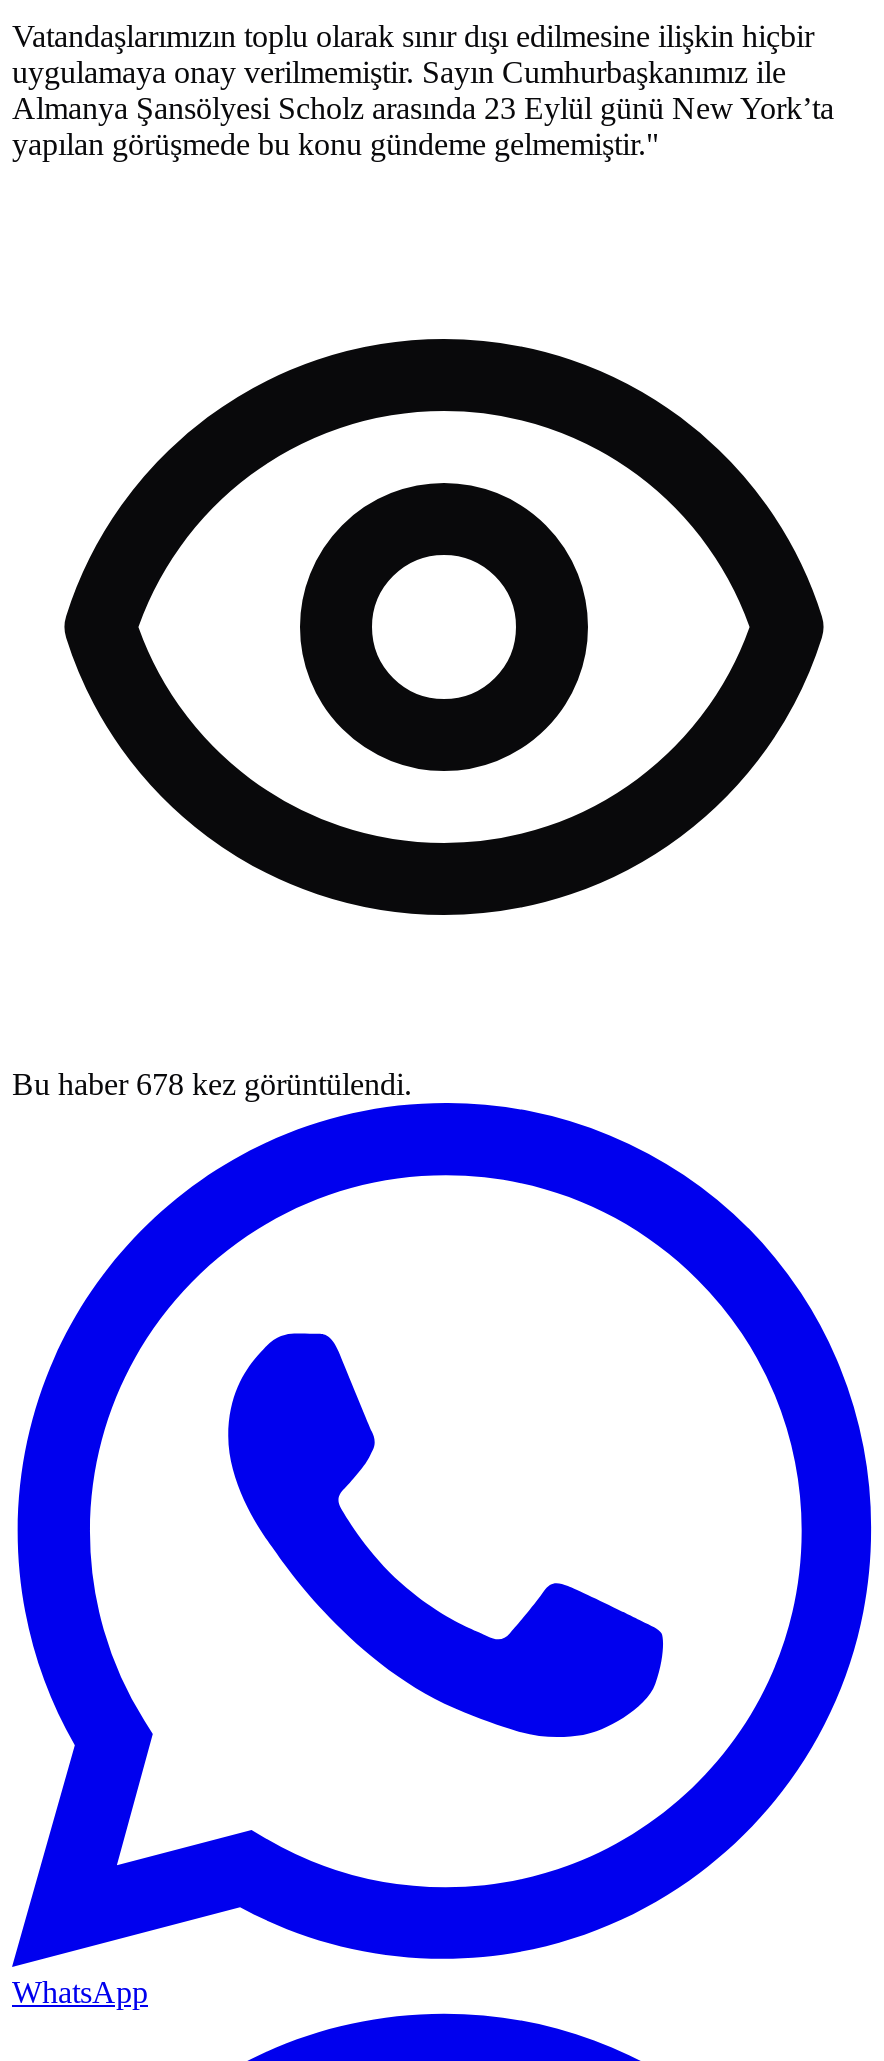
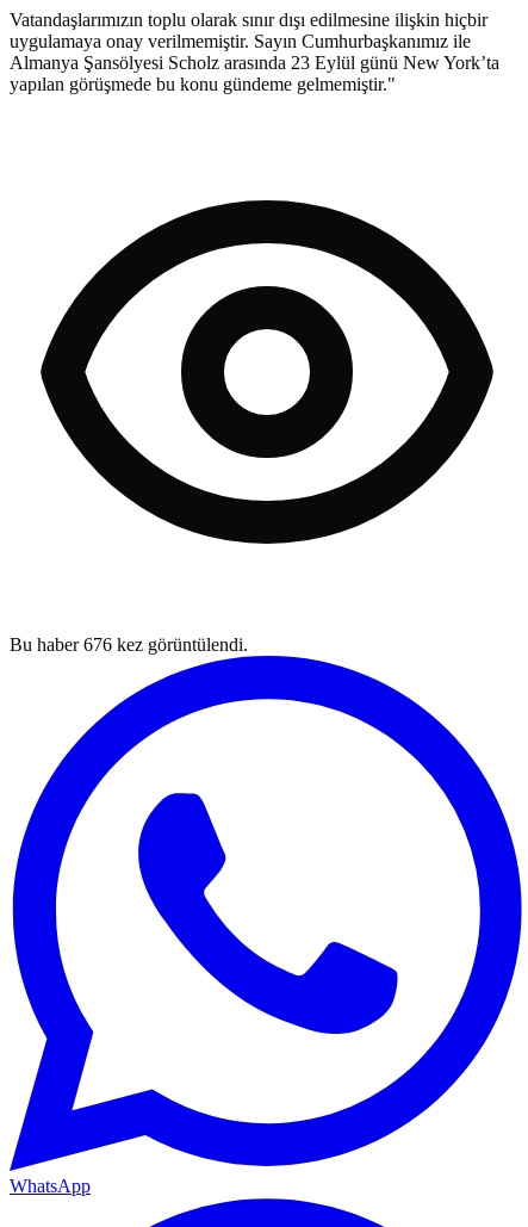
[12,1067,412,1101] Bu haber 678 kez görüntülendi. -> [10,635,248,655] Bu haber 676 kez görüntülendi.

